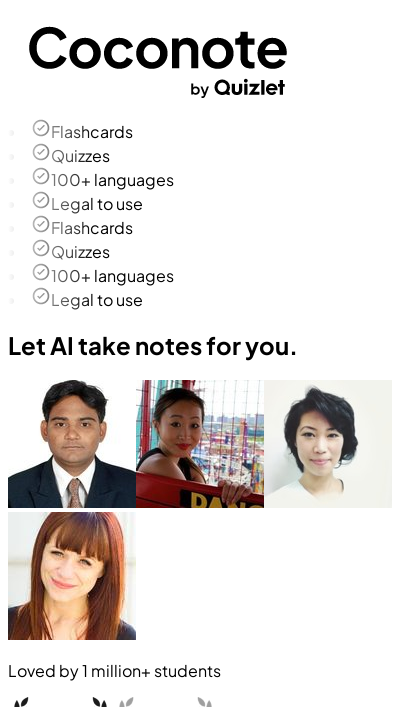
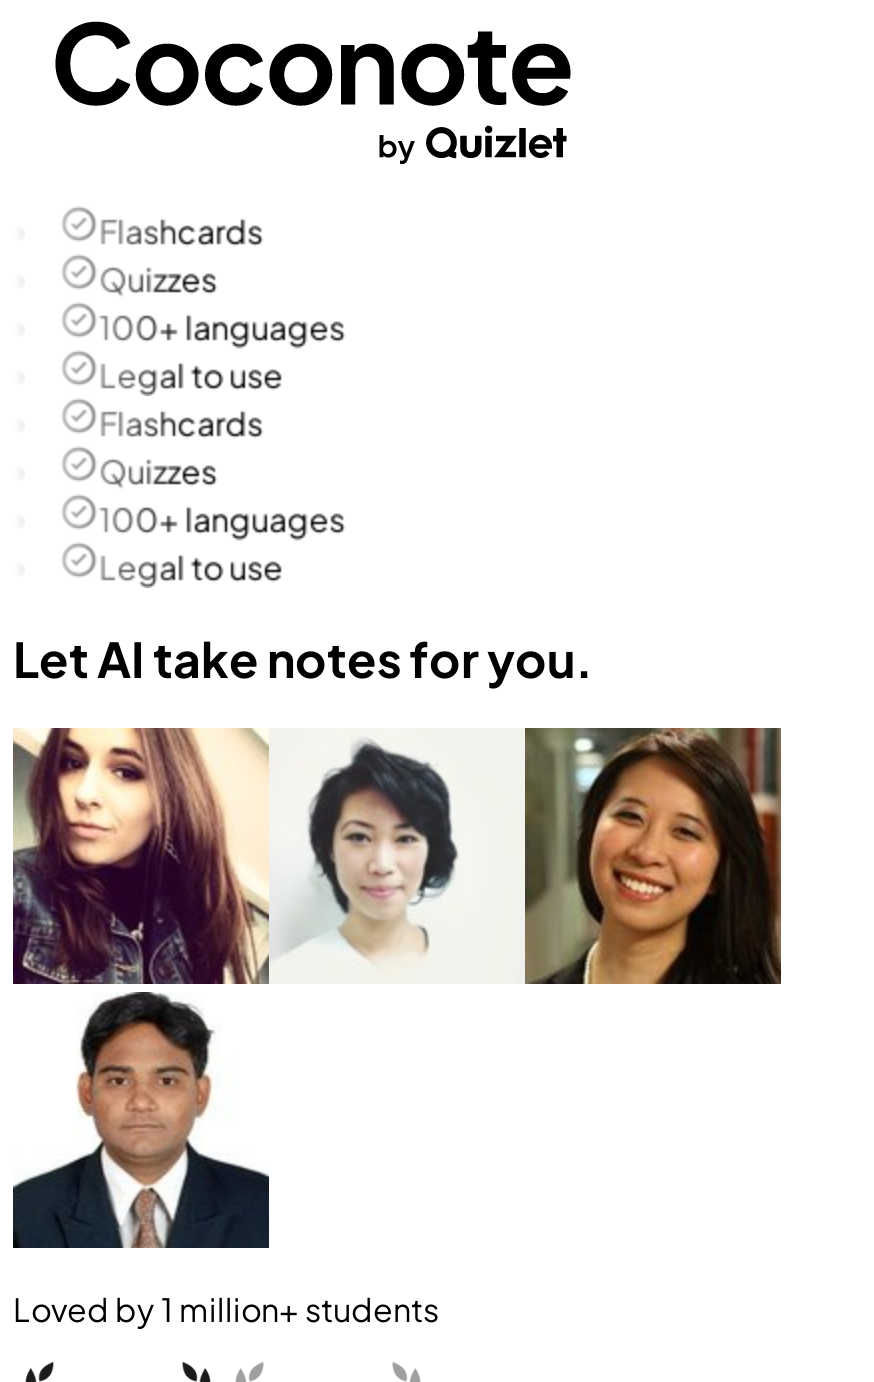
[8,379,392,641] [image] -> [11,726,783,1250] [image]

